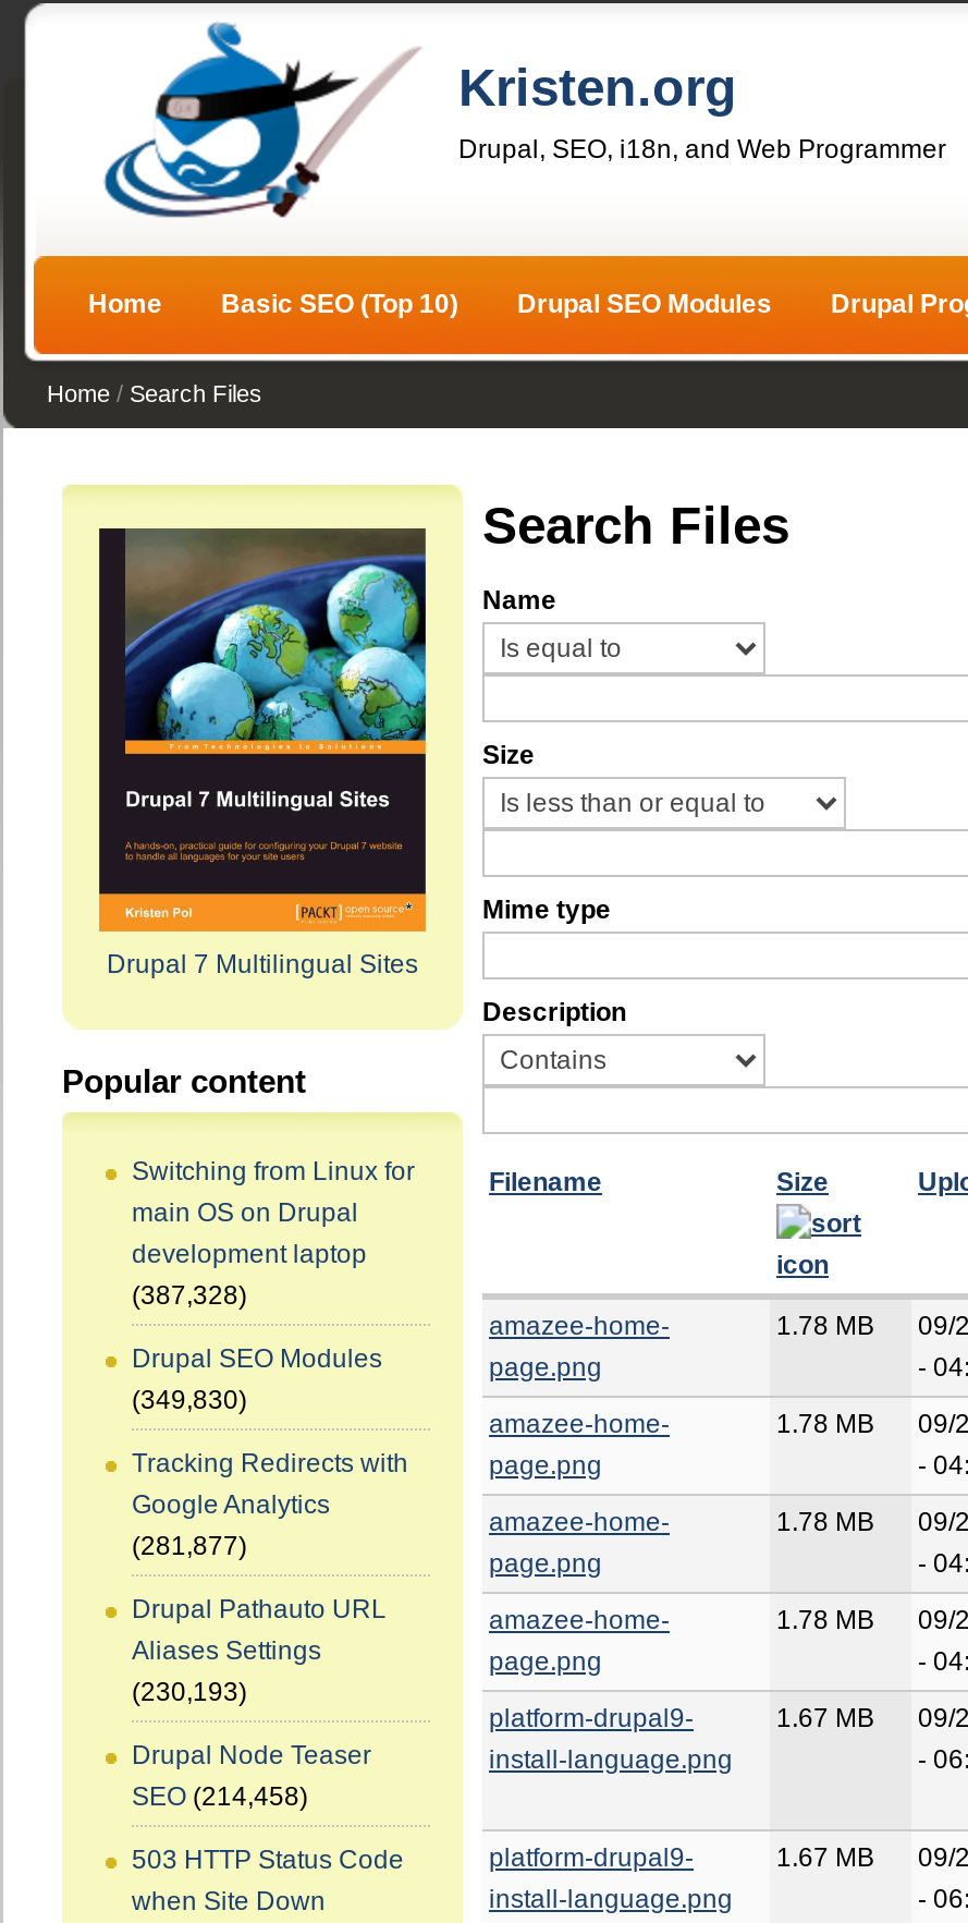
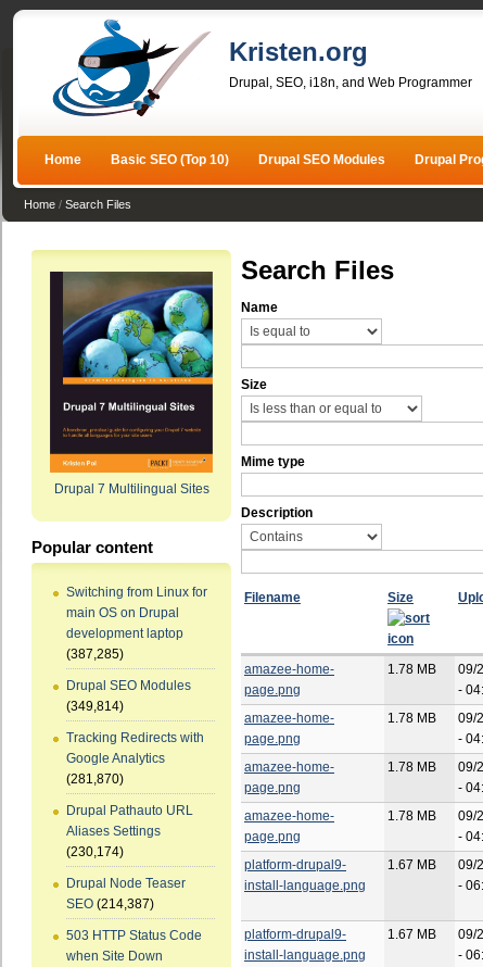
[132,1280,247,1311] (387,328) -> [66,647,124,662] (387,285)
[132,1385,247,1416] (349,830) -> [66,699,124,714] (349,814)
[132,1531,247,1561] (281,877) -> [66,772,124,787] (281,870)
[132,1677,247,1707] (230,193) -> [66,844,124,860] (230,174)
[132,1782,308,1812] SEO (214,458) -> [66,896,154,912] SEO (214,387)

